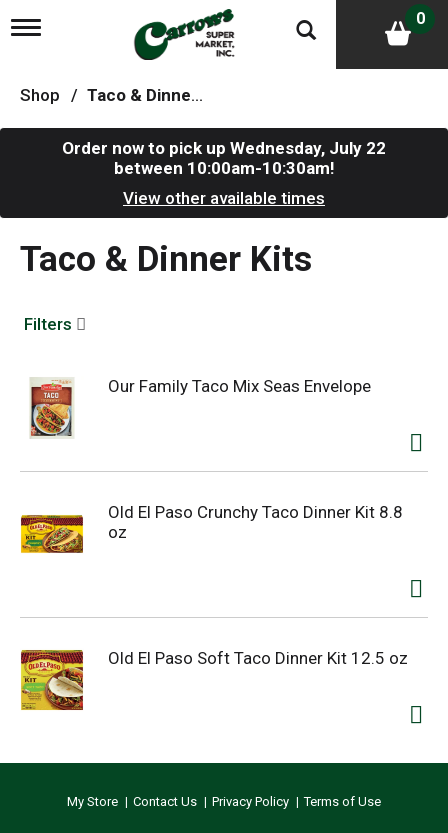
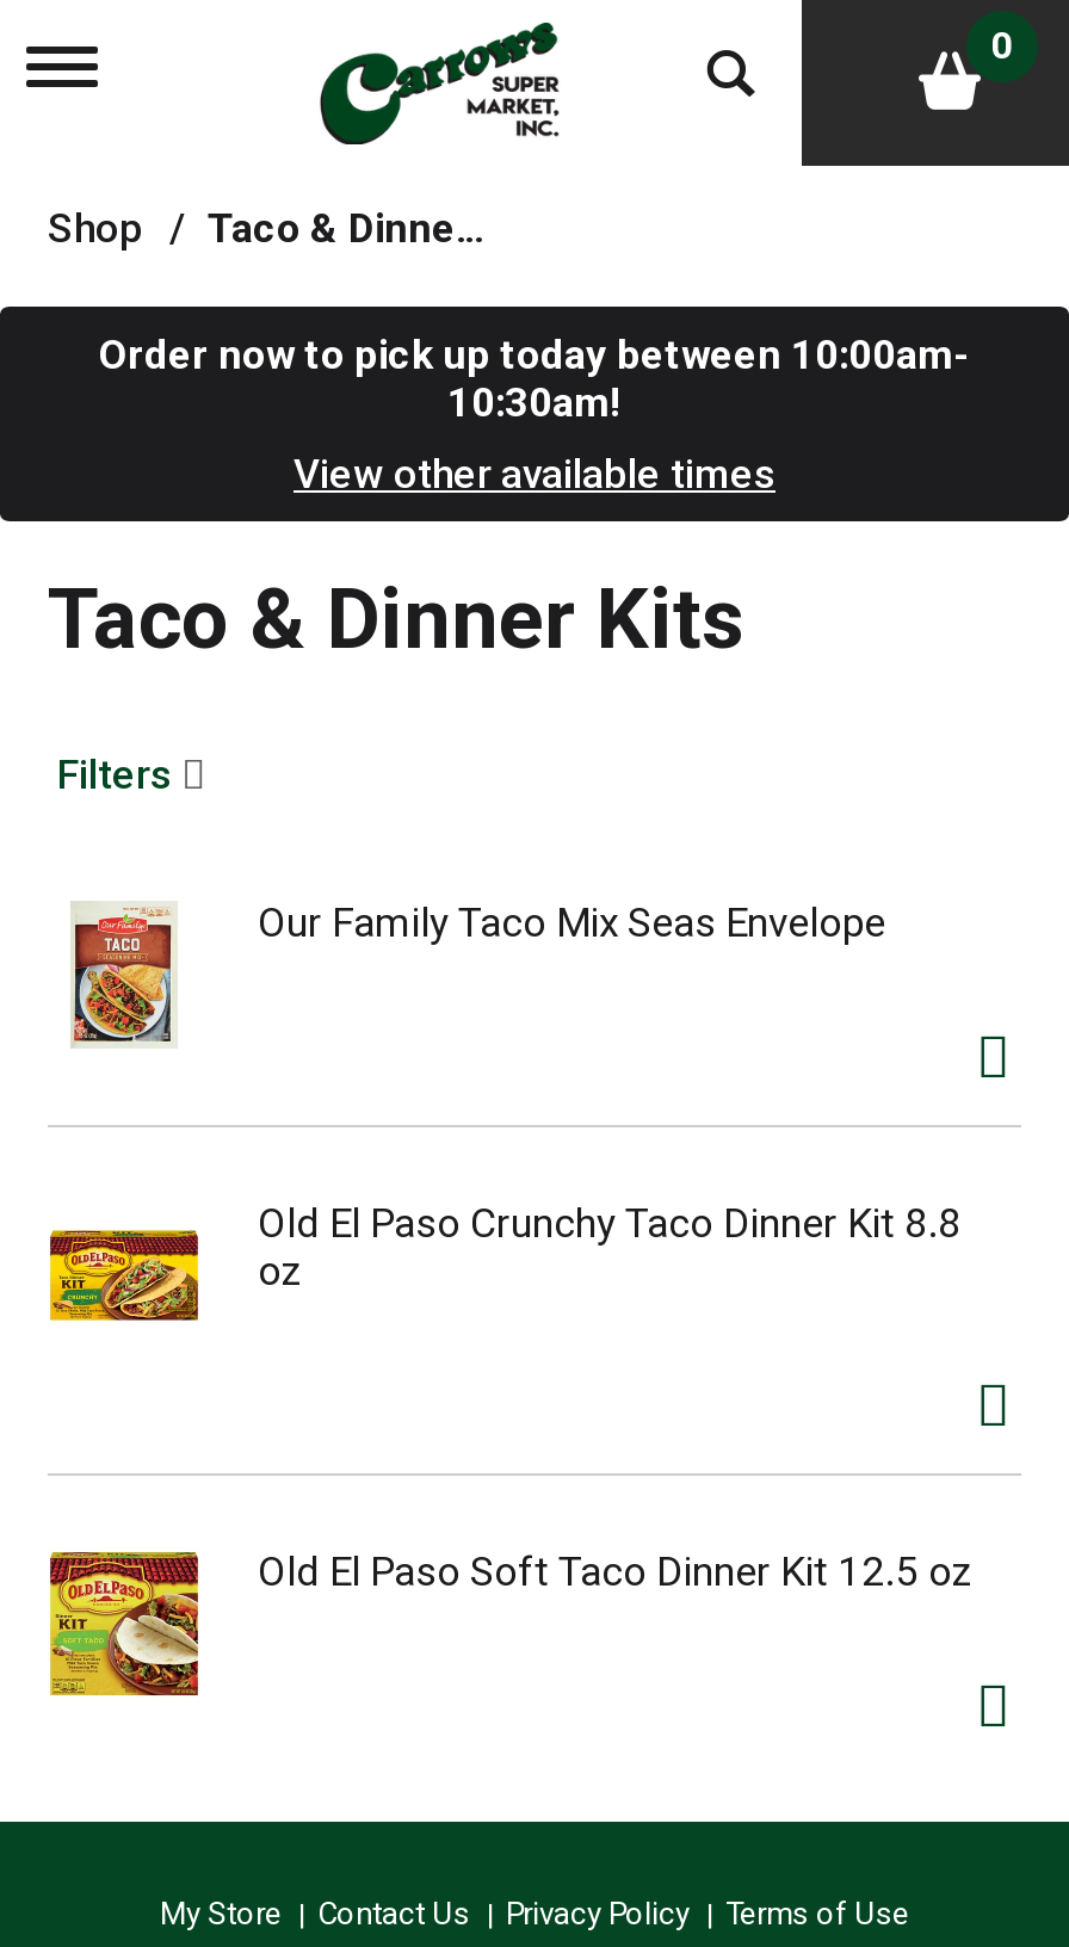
[62,138,386,178] Order now to pick up Wednesday, July 22 | between 10:00am-10:30am! -> [99,330,970,426] Order now to pick up today between 10:00am- | 10:30am!

